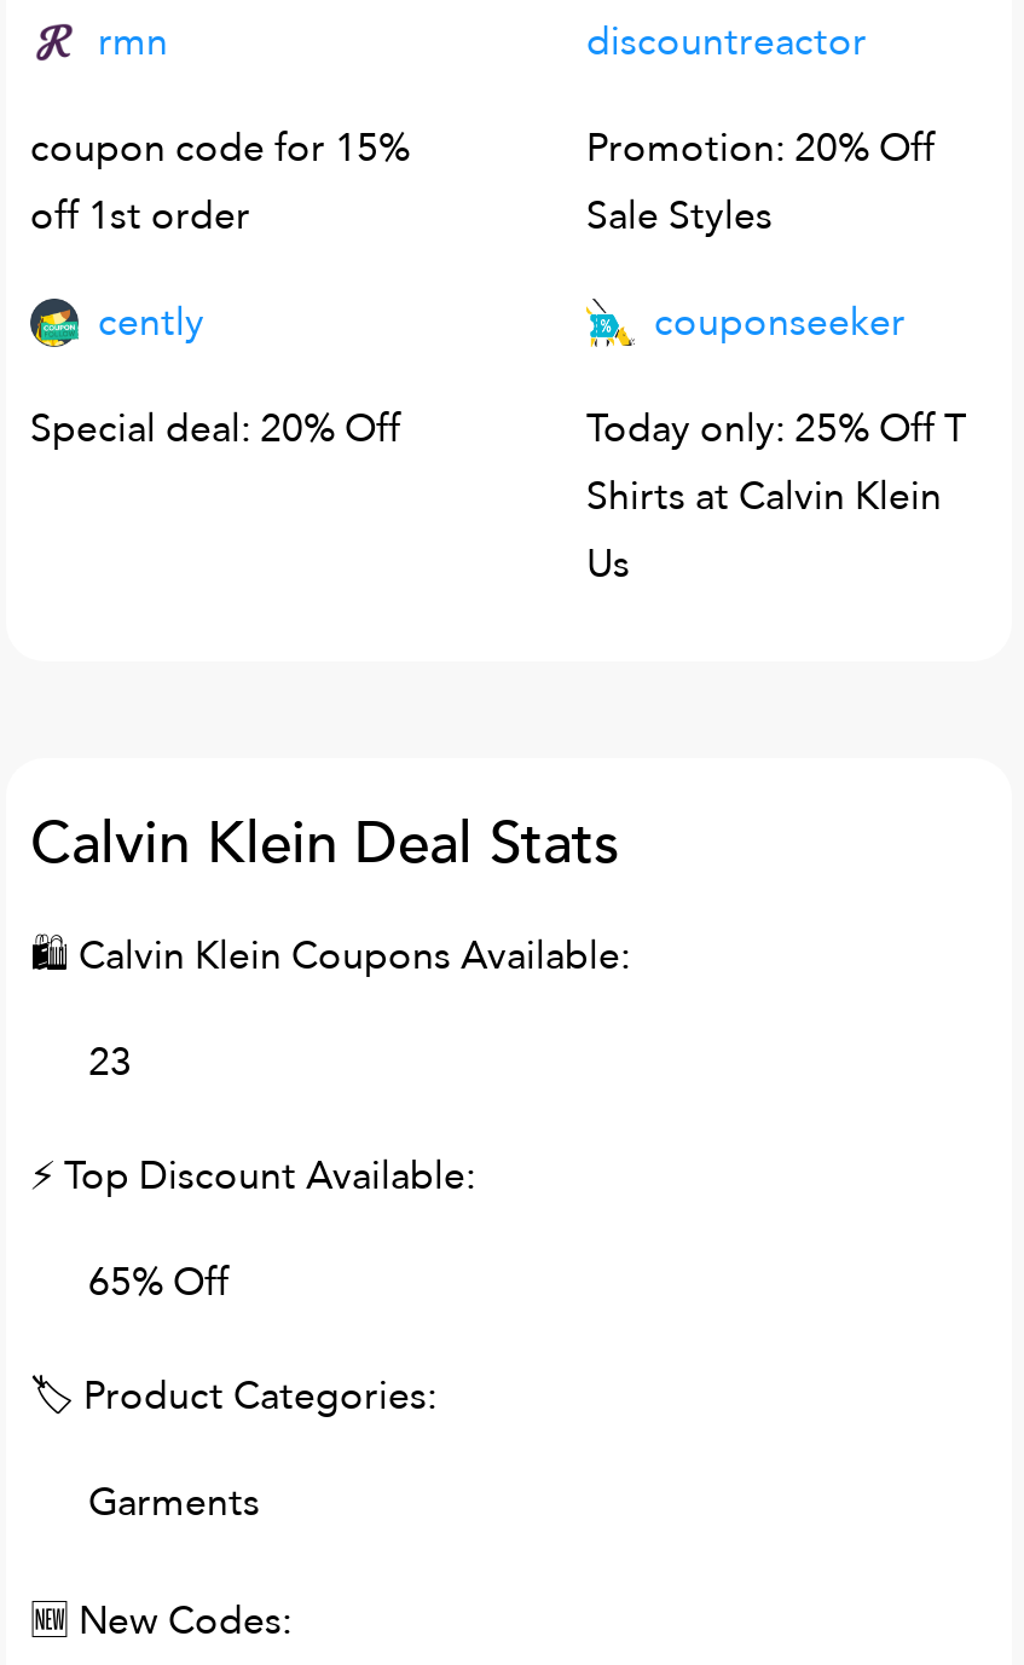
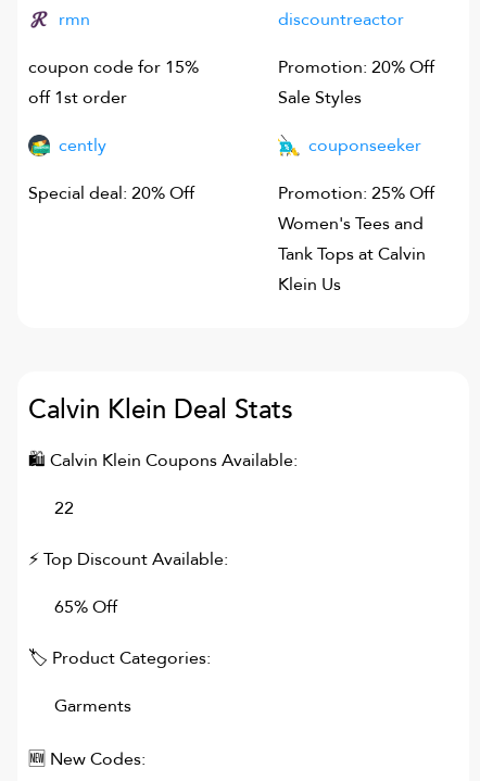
[586,403,966,591] Today only: 25% Off T | Shirts at Calvin Klein | Us -> [278,181,434,297] Promotion: 25% Off | Women's Tees and | Tank Tops at Calvin | Klein Us
[88,1036,132,1089] 23 -> [54,496,74,520] 22

